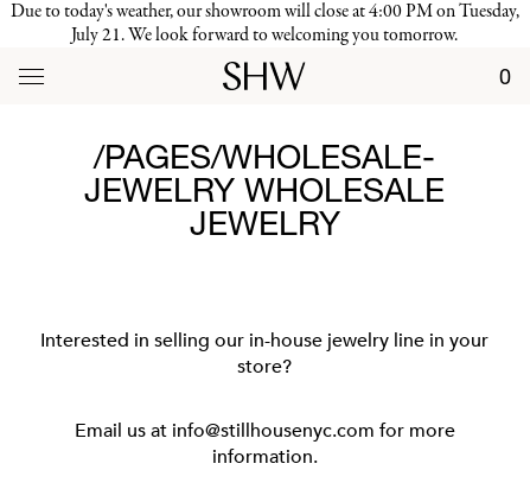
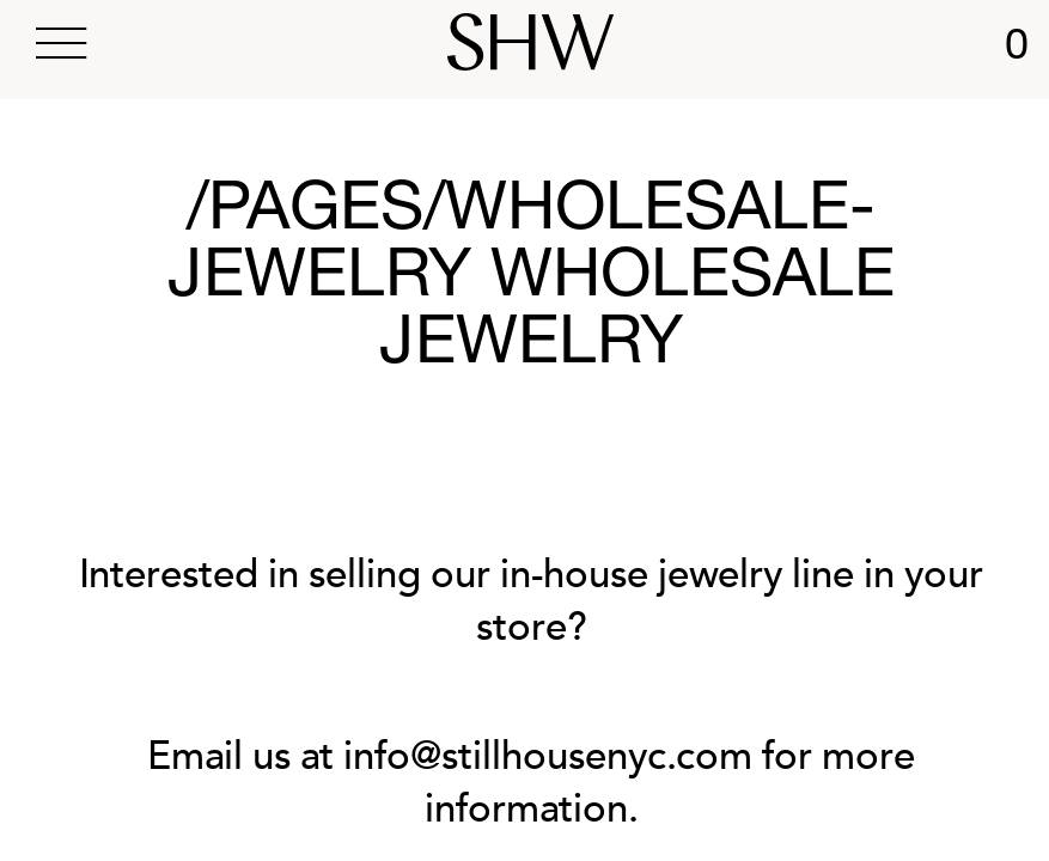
[10,0,519,49] Due to today's weather, our showroom will close at 4:00 PM on Tuesday, | July 21. We look forward to welcoming you tomorrow. -> none

